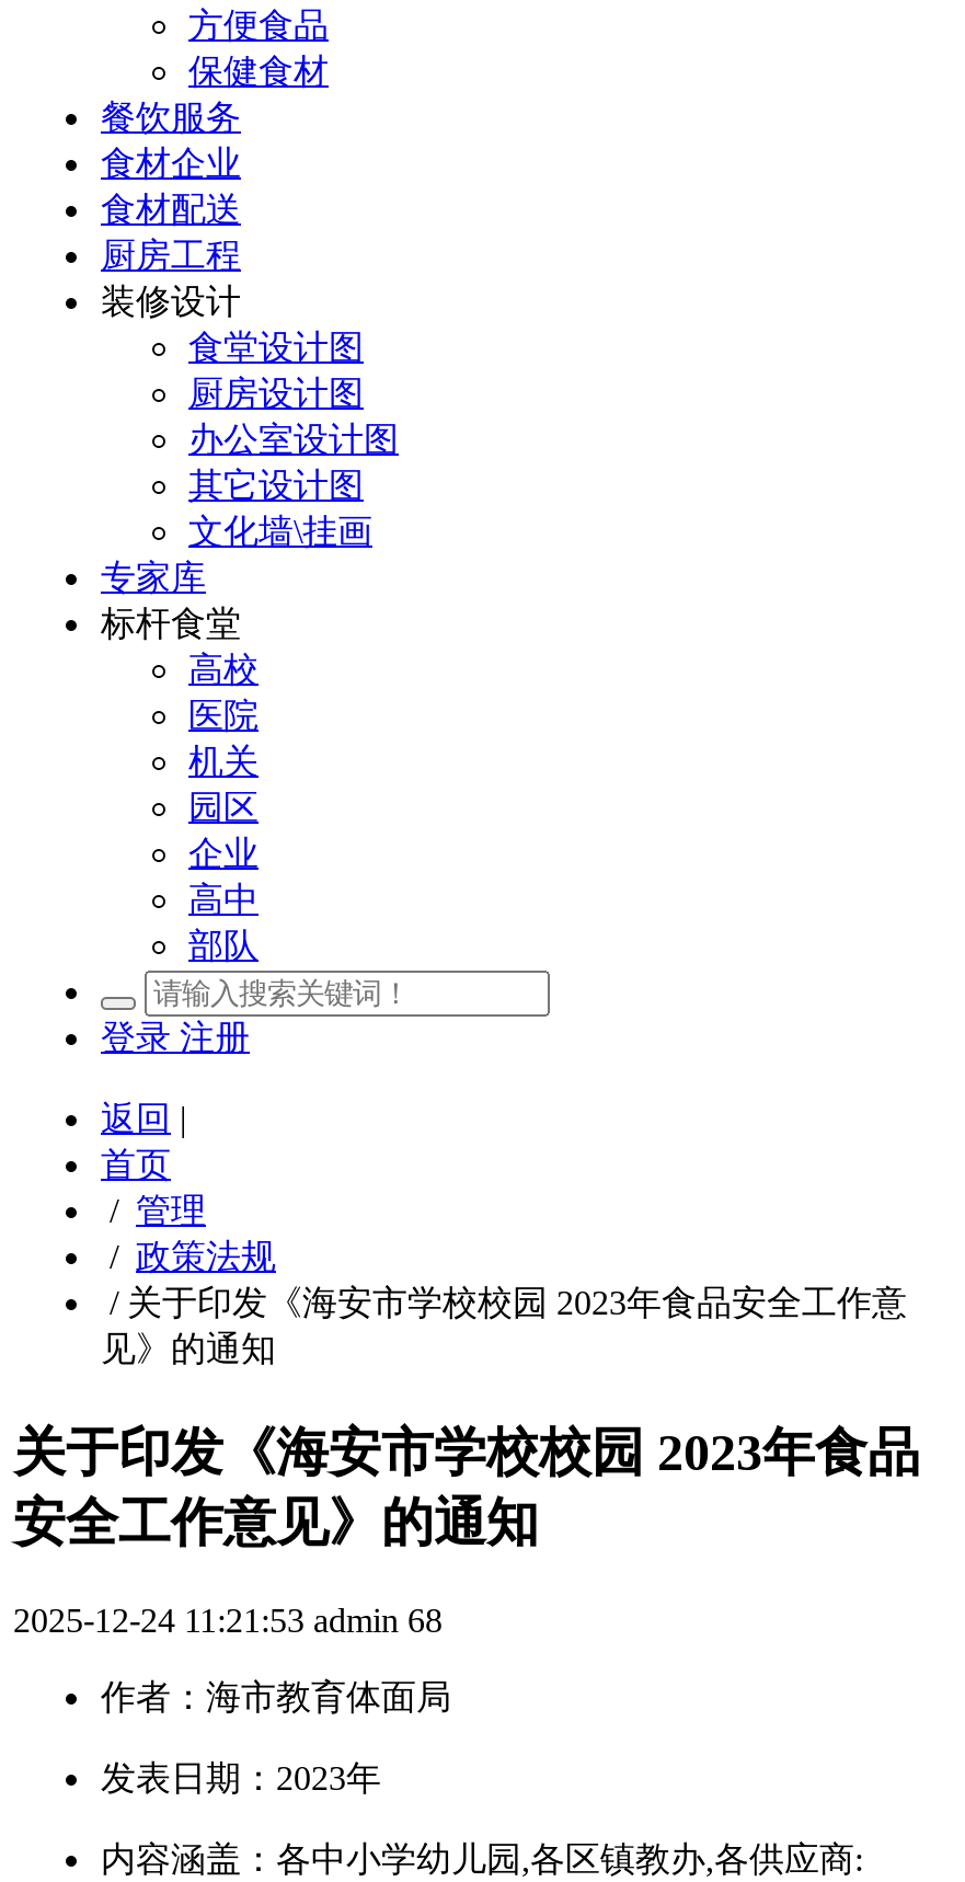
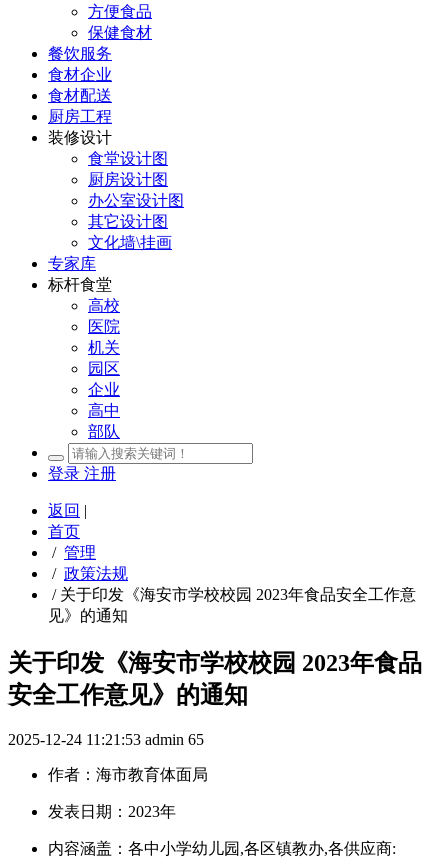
[13,1601,443,1638] 2025-12-24 11:21:53 admin 68 -> [8,731,204,748] 2025-12-24 11:21:53 admin 65

